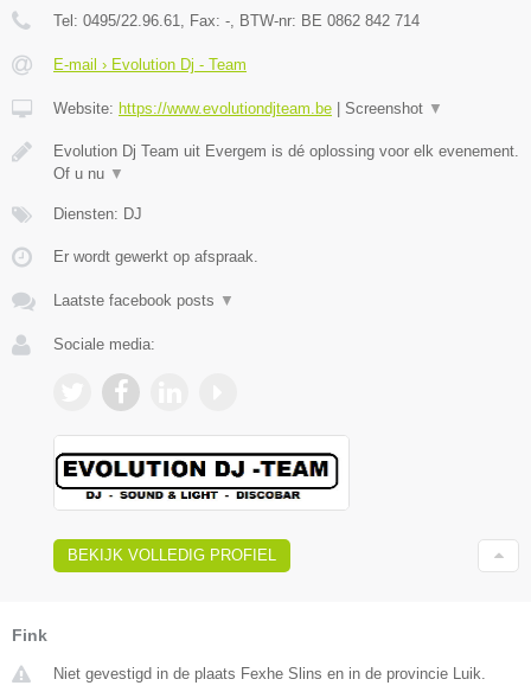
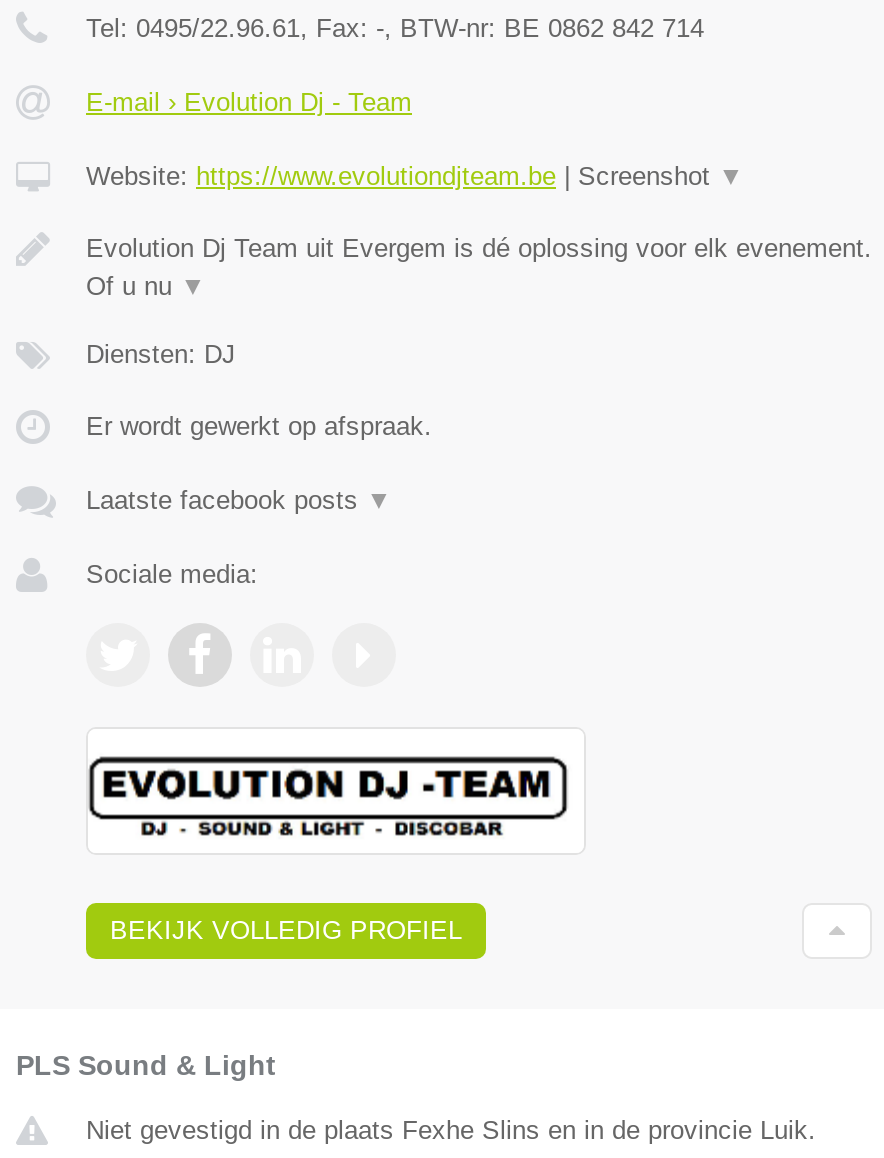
[12,625,47,644] Fink -> [16,1048,276,1080] PLS Sound & Light

